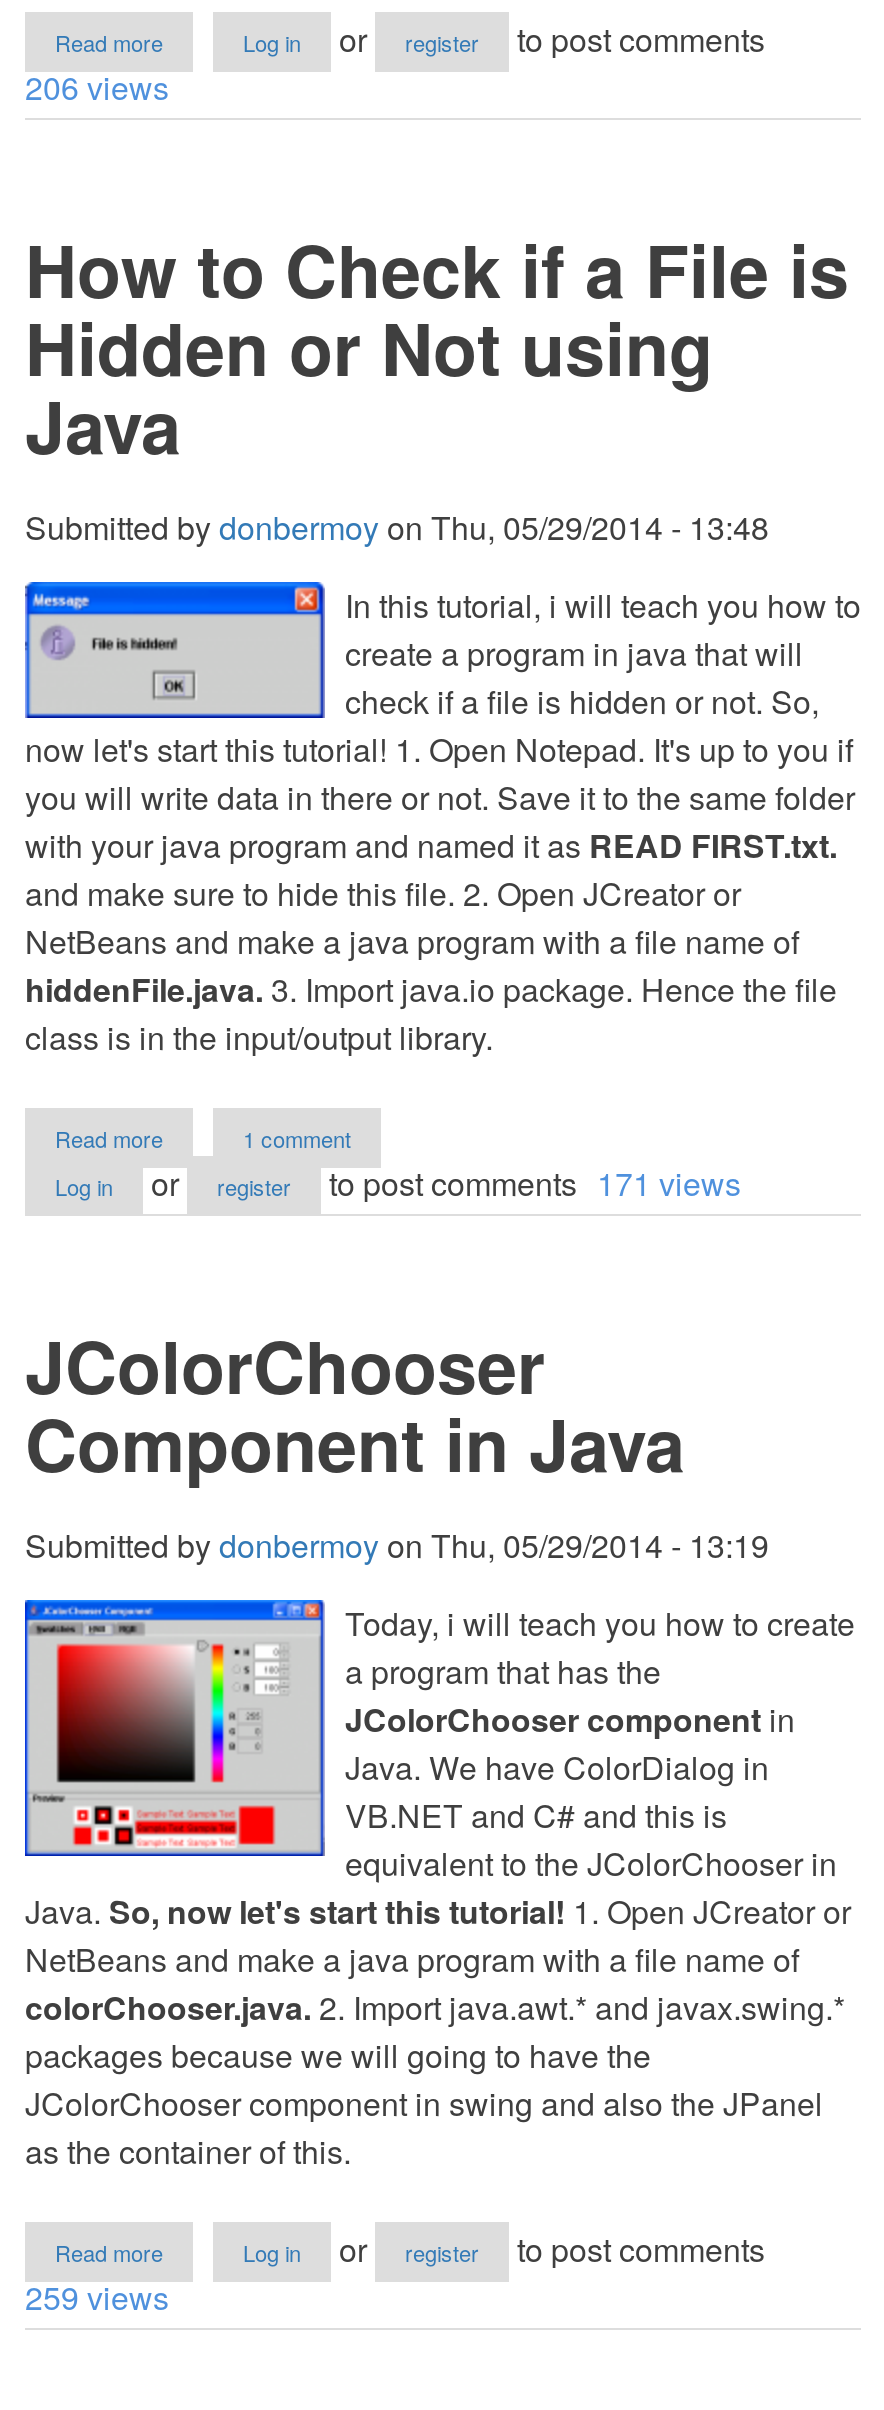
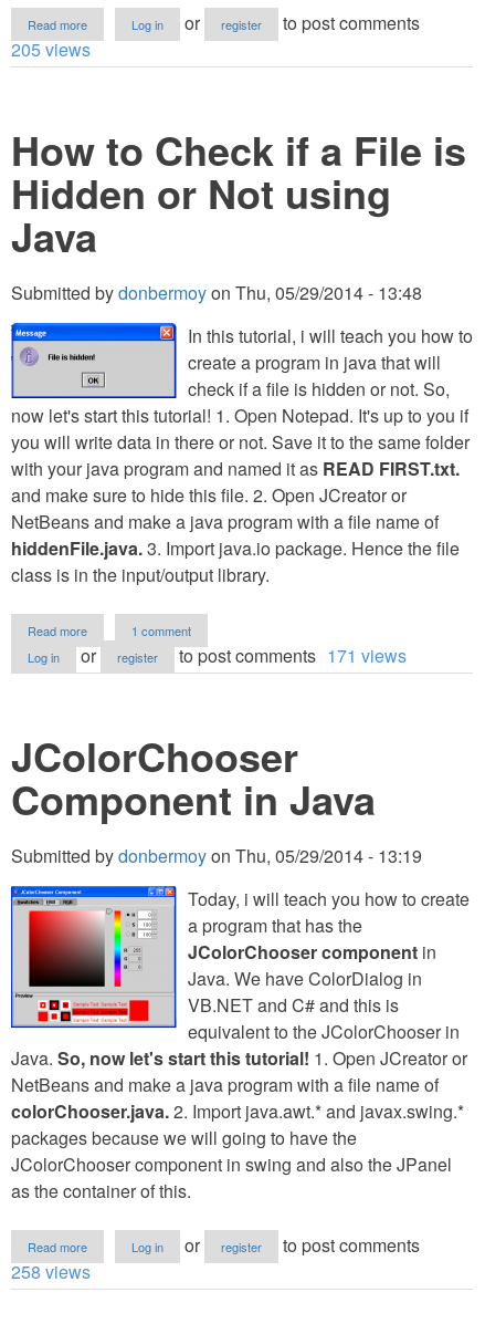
[25,64,169,110] 206 views -> [11,37,91,62] 205 views
[25,2274,169,2320] 259 views -> [11,1259,91,1284] 258 views

